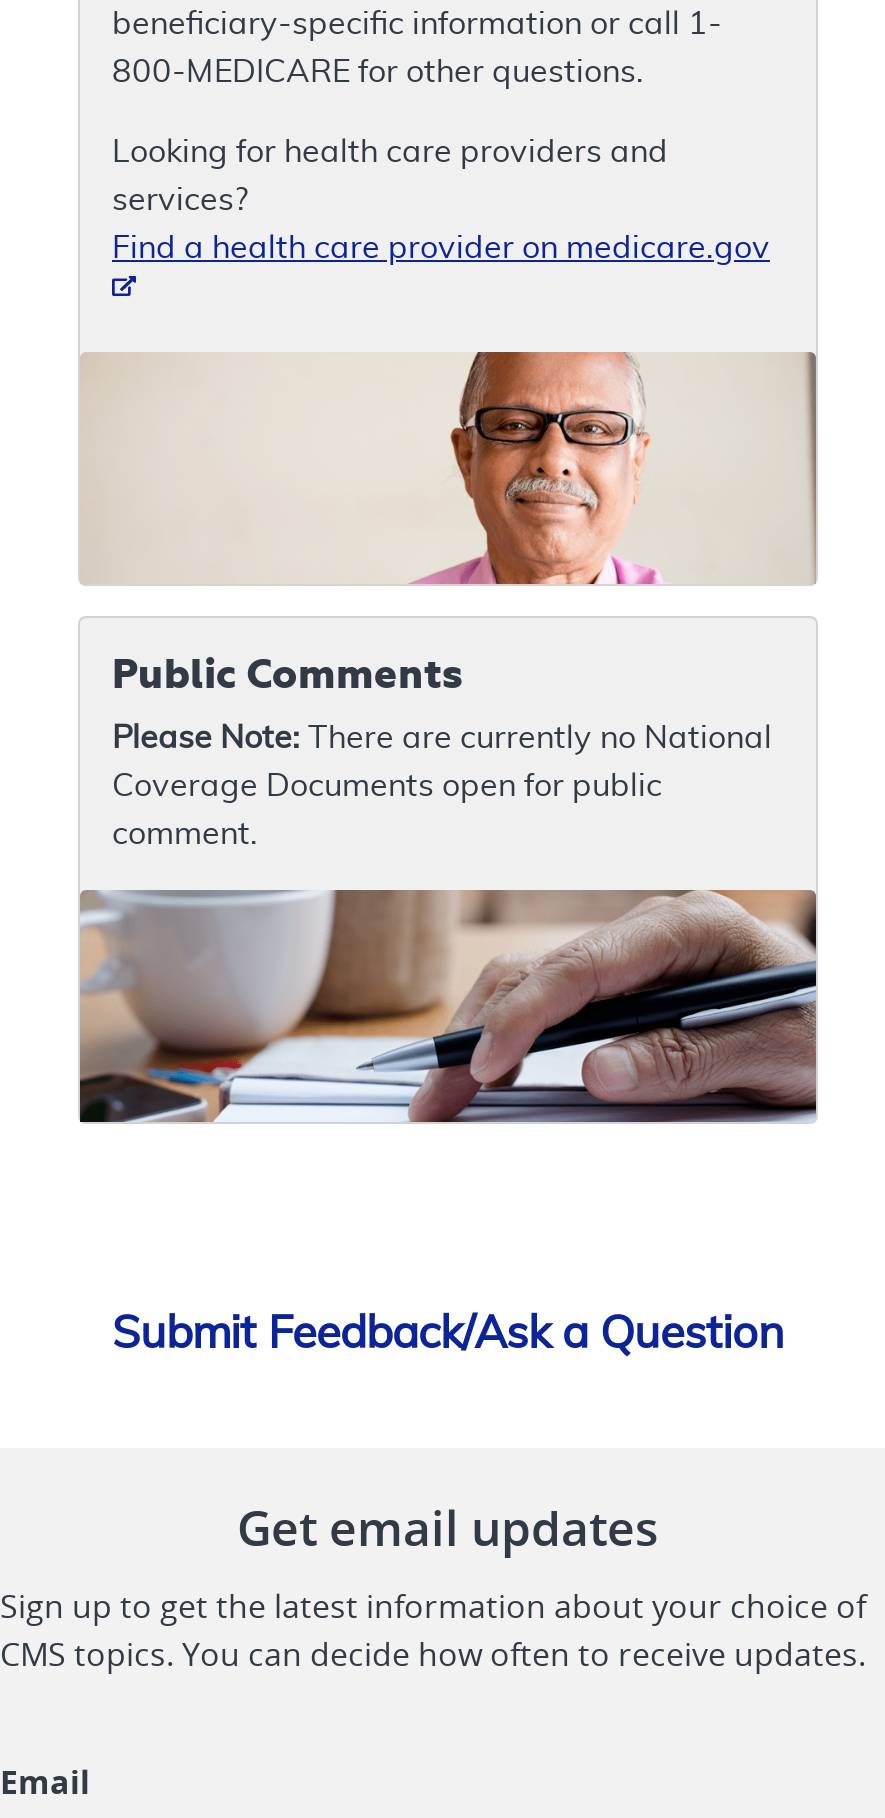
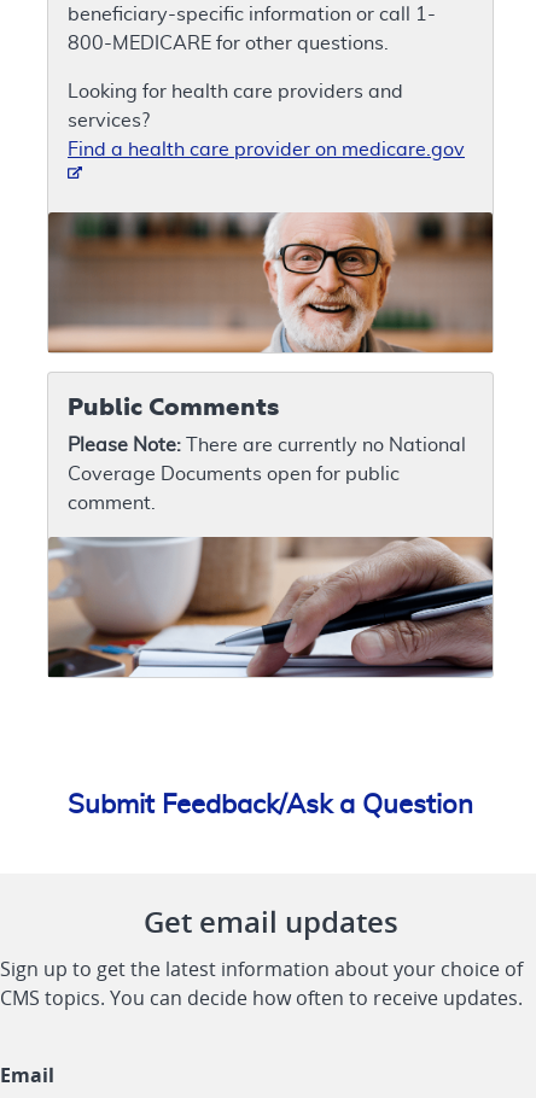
[80,350,818,586] [image] -> [47,211,493,354] [image]

